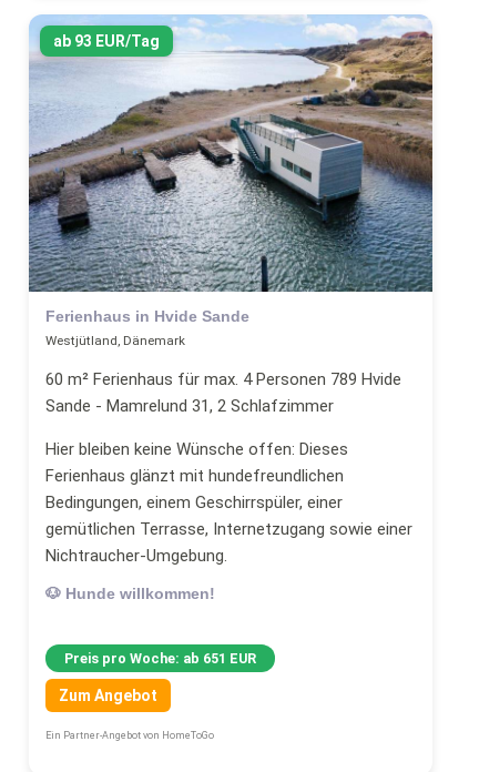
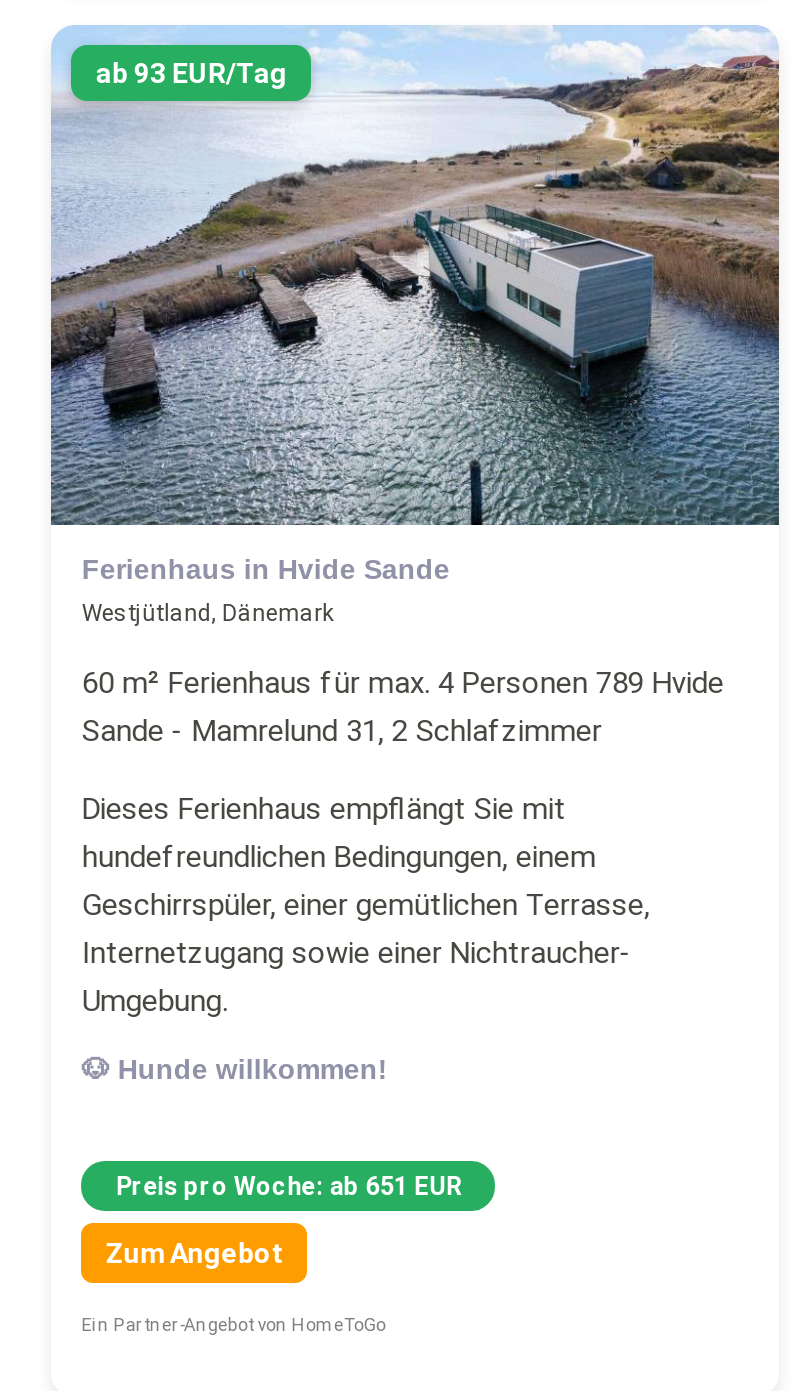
[46,439,413,565] Hier bleiben keine Wünsche offen: Dieses | Ferienhaus glänzt mit hundefreundlichen | Bedingungen, einem Geschirrspüler, einer | gemütlichen Terrasse, Internetzugang sowie einer | Nichtraucher-Umgebung. -> [82,791,650,1019] Dieses Ferienhaus empflängt Sie mit | hundefreundlichen Bedingungen, einem | Geschirrspüler, einer gemütlichen Terrasse, | Internetzugang sowie einer Nichtraucher- | Umgebung.

